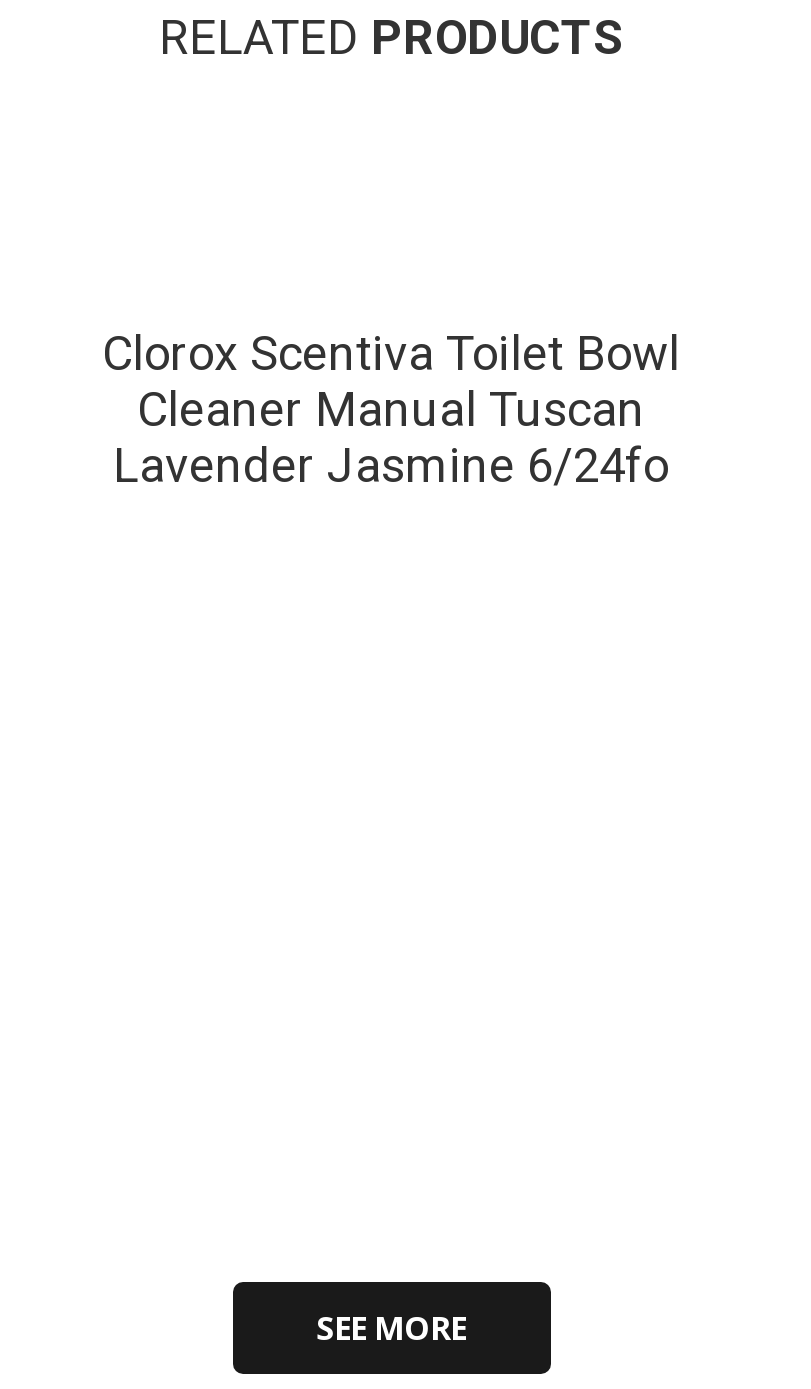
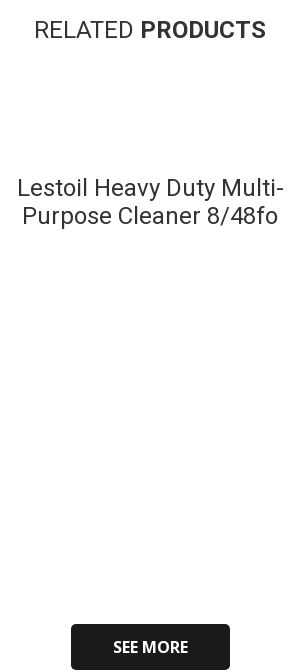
[102,326,680,494] Clorox Scentiva Toilet Bowl | Cleaner Manual Tuscan | Lavender Jasmine 6/24fo -> [16,174,283,230] Lestoil Heavy Duty Multi- | Purpose Cleaner 8/48fo

